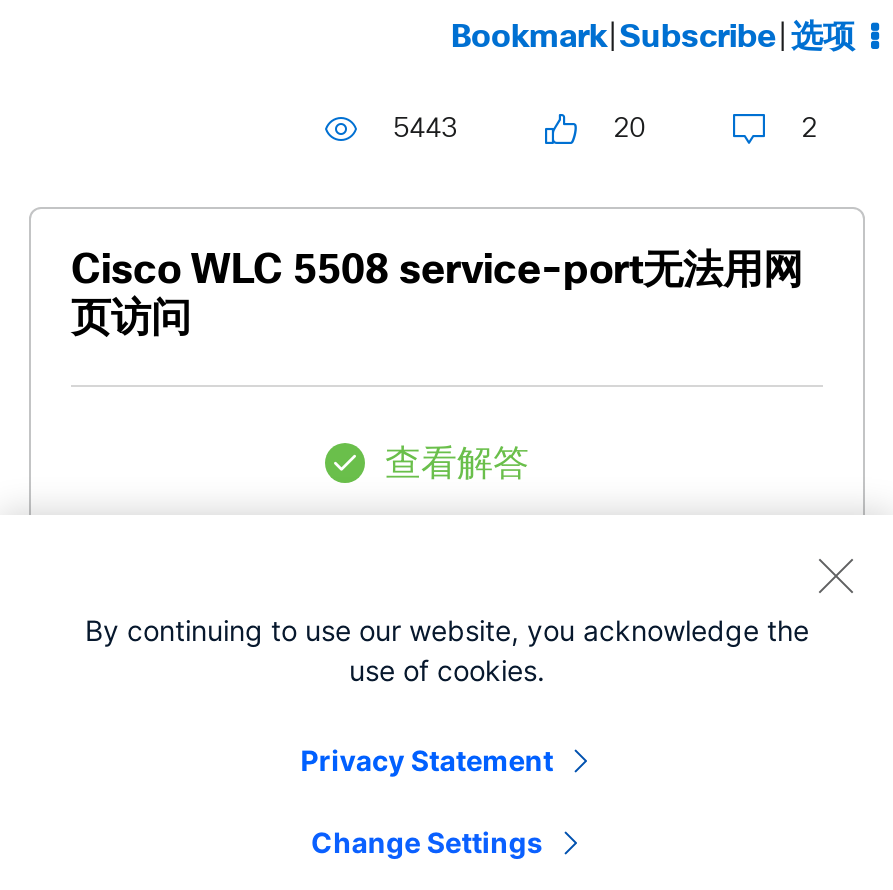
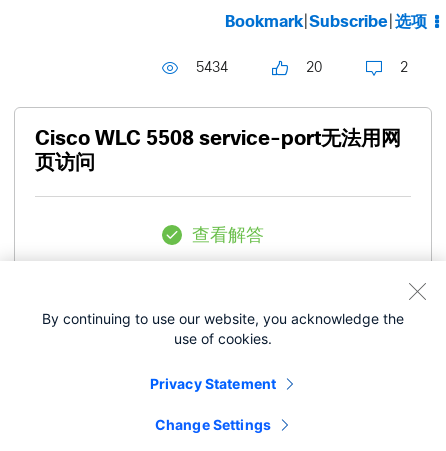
[393,117,457,143] 5443 -> [196,62,228,75] 5434

